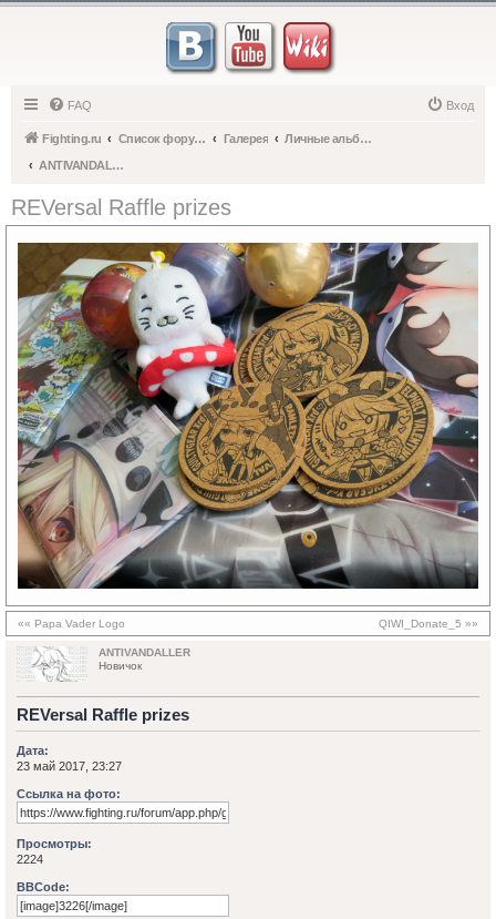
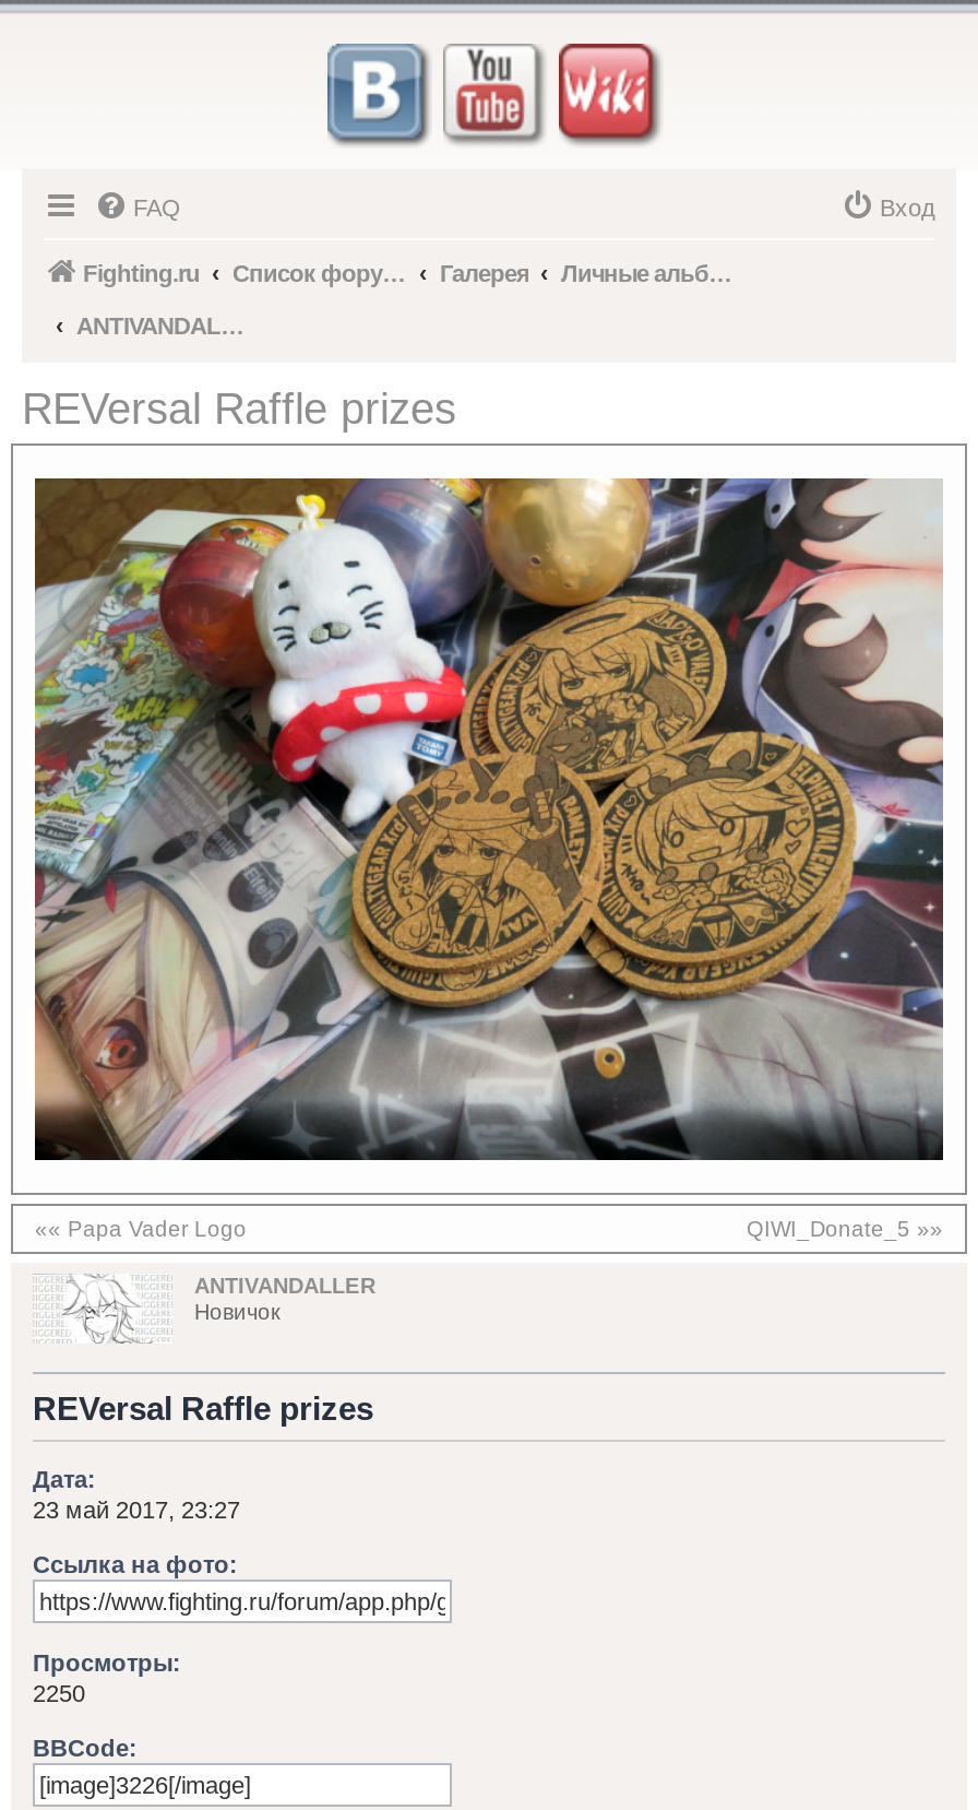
[17,852,43,865] 2224 -> [33,1679,85,1705] 2250

